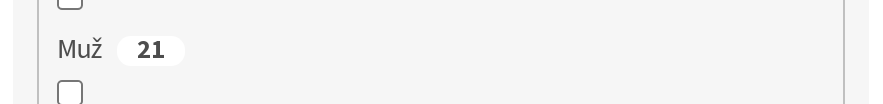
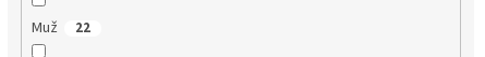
[57,31,165,71] Muž 21 -> [31,18,90,39] Muž 22

